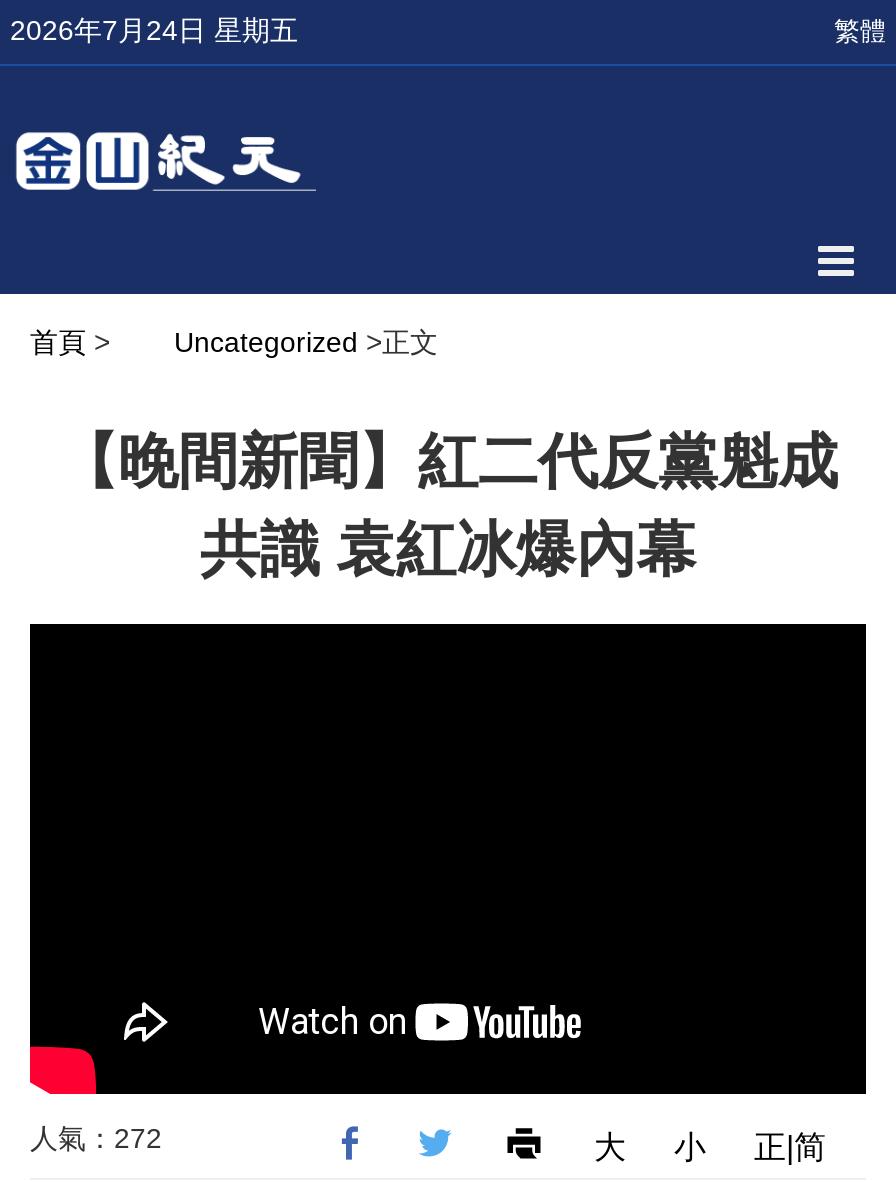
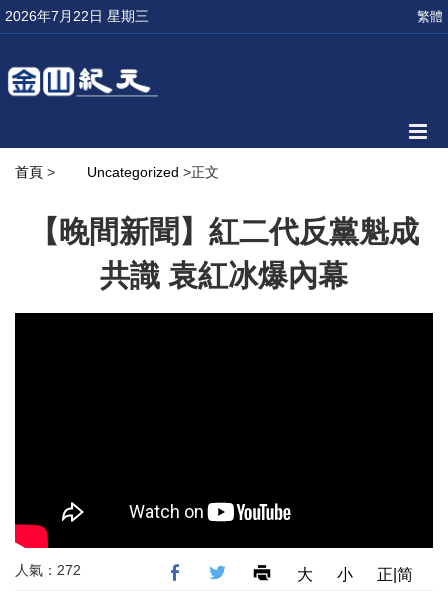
[10,14,298,46] 2026年7月24日 星期五 -> [5,8,149,24] 2026年7月22日 星期三

